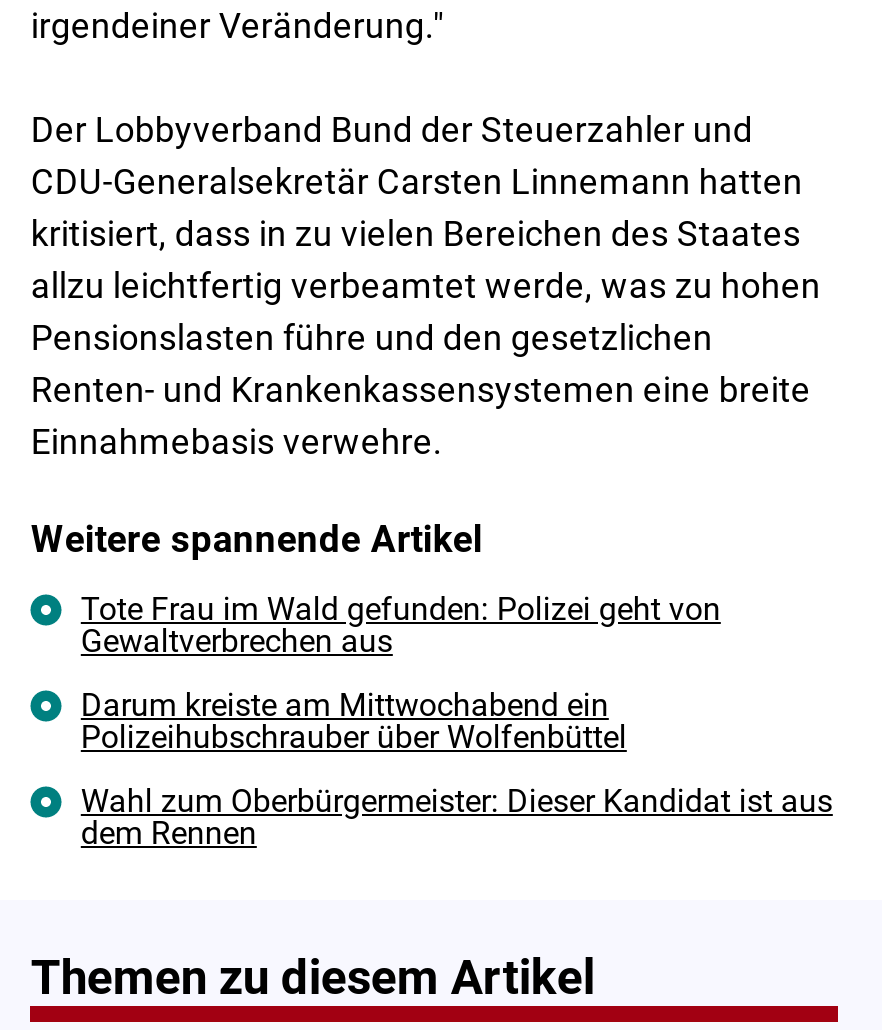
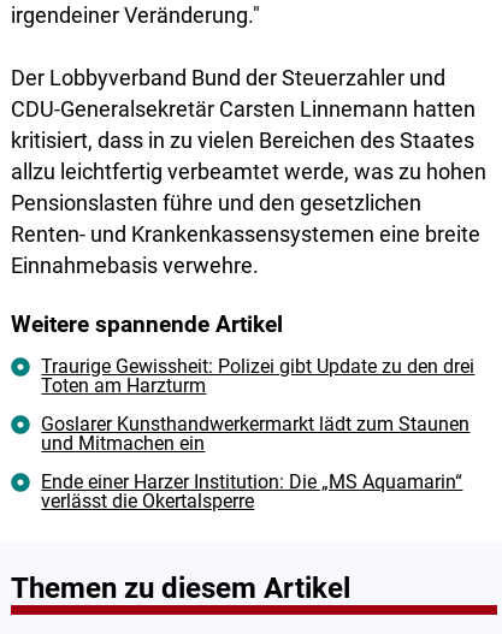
[81,591,721,661] Tote Frau im Wald gefunden: Polizei geht von | Gewaltverbrechen aus -> [41,355,475,398] Traurige Gewissheit: Polizei gibt Update zu den drei | Toten am Harzturm
[81,687,627,757] Darum kreiste am Mittwochabend ein | Polizeihubschrauber über Wolfenbüttel -> [41,413,470,455] Goslarer Kunsthandwerkermarkt lädt zum Staunen | und Mitmachen ein
[81,783,833,853] Wahl zum Oberbürgermeister: Dieser Kandidat ist aus | dem Rennen -> [41,471,463,513] Ende einer Harzer Institution: Die „MS Aquamarin“ | verlässt die Okertalsperre

